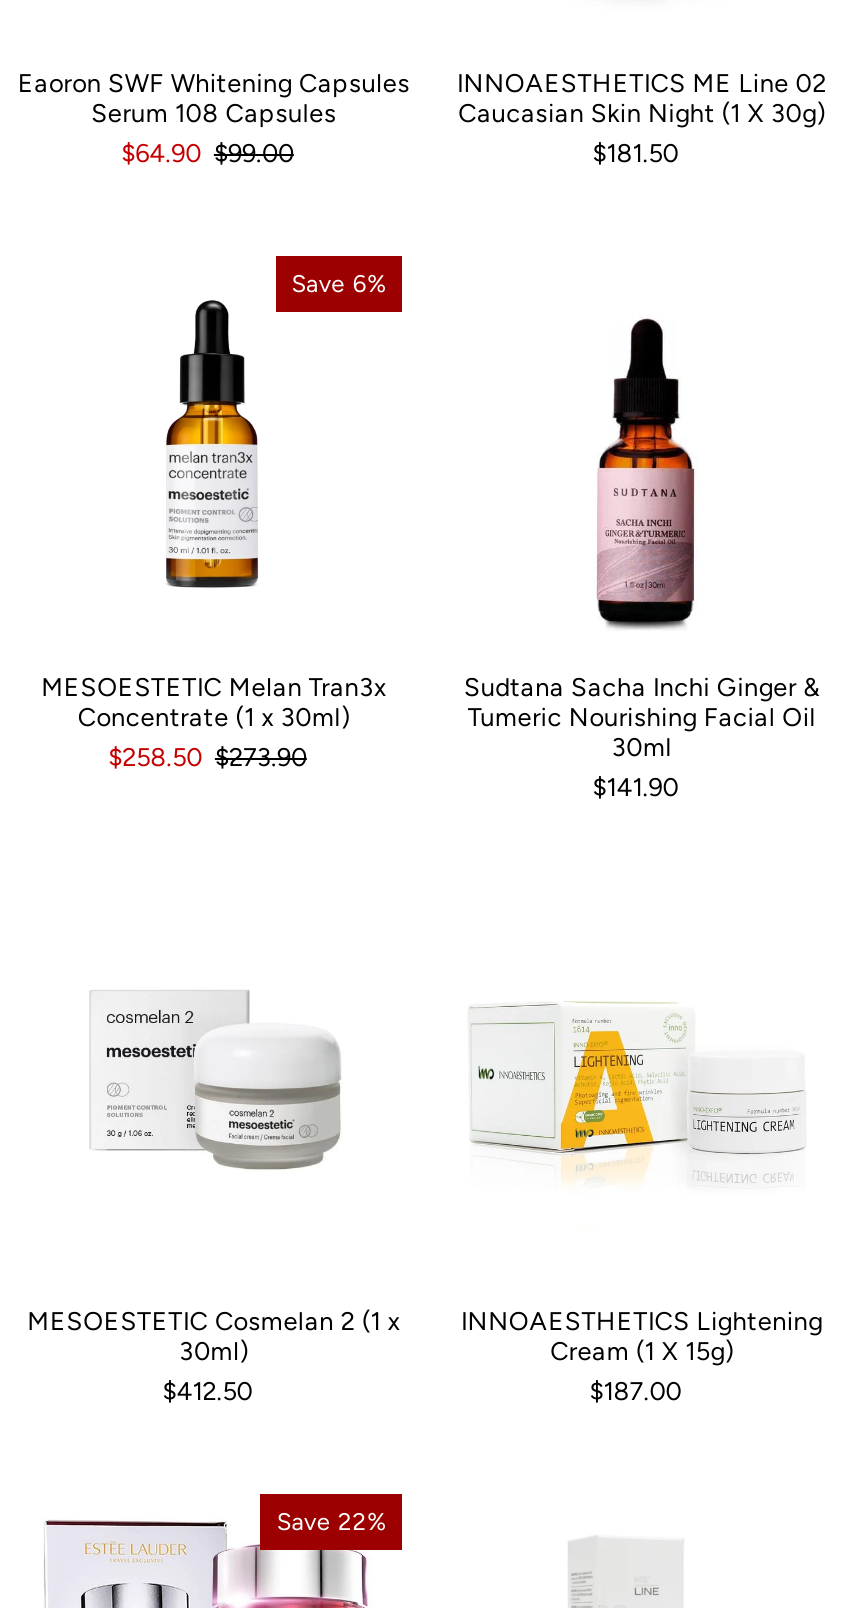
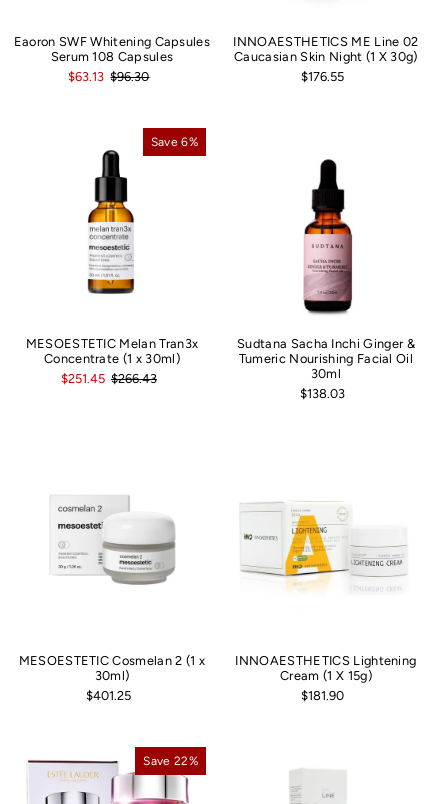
[121,138,294,168] $64.90 $99.00 -> [68,69,149,84] $63.13 $96.30
[593,138,679,168] $181.50 -> [301,69,344,84] $176.55
[108,742,307,772] $258.50 $273.90 -> [61,371,157,386] $251.45 $266.43
[593,772,679,802] $141.90 -> [300,386,345,401] $138.03
[162,1376,252,1406] $412.50 -> [86,688,131,703] $401.25
[590,1376,682,1406] $187.00 -> [301,688,344,703] $181.90

